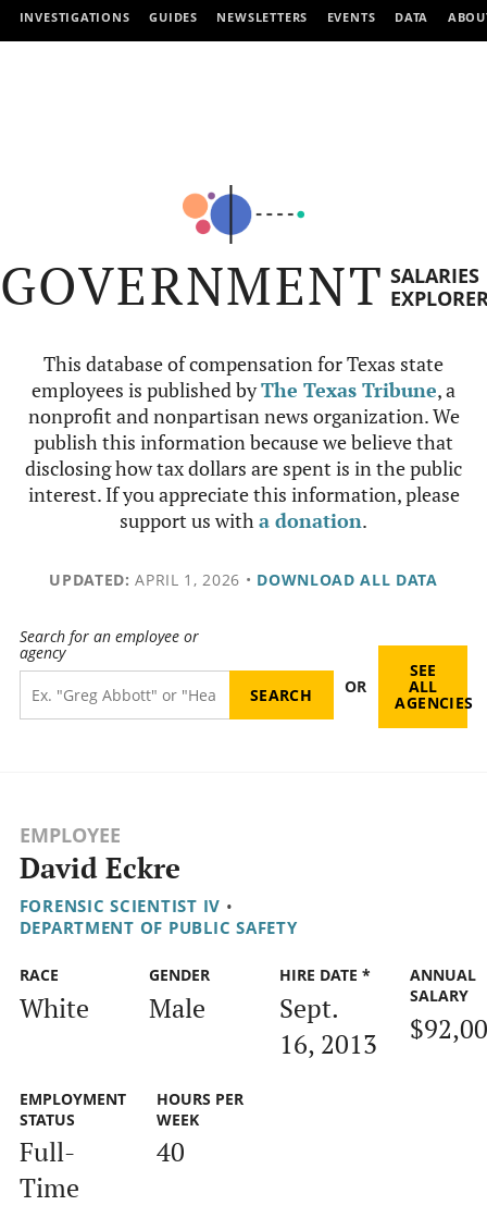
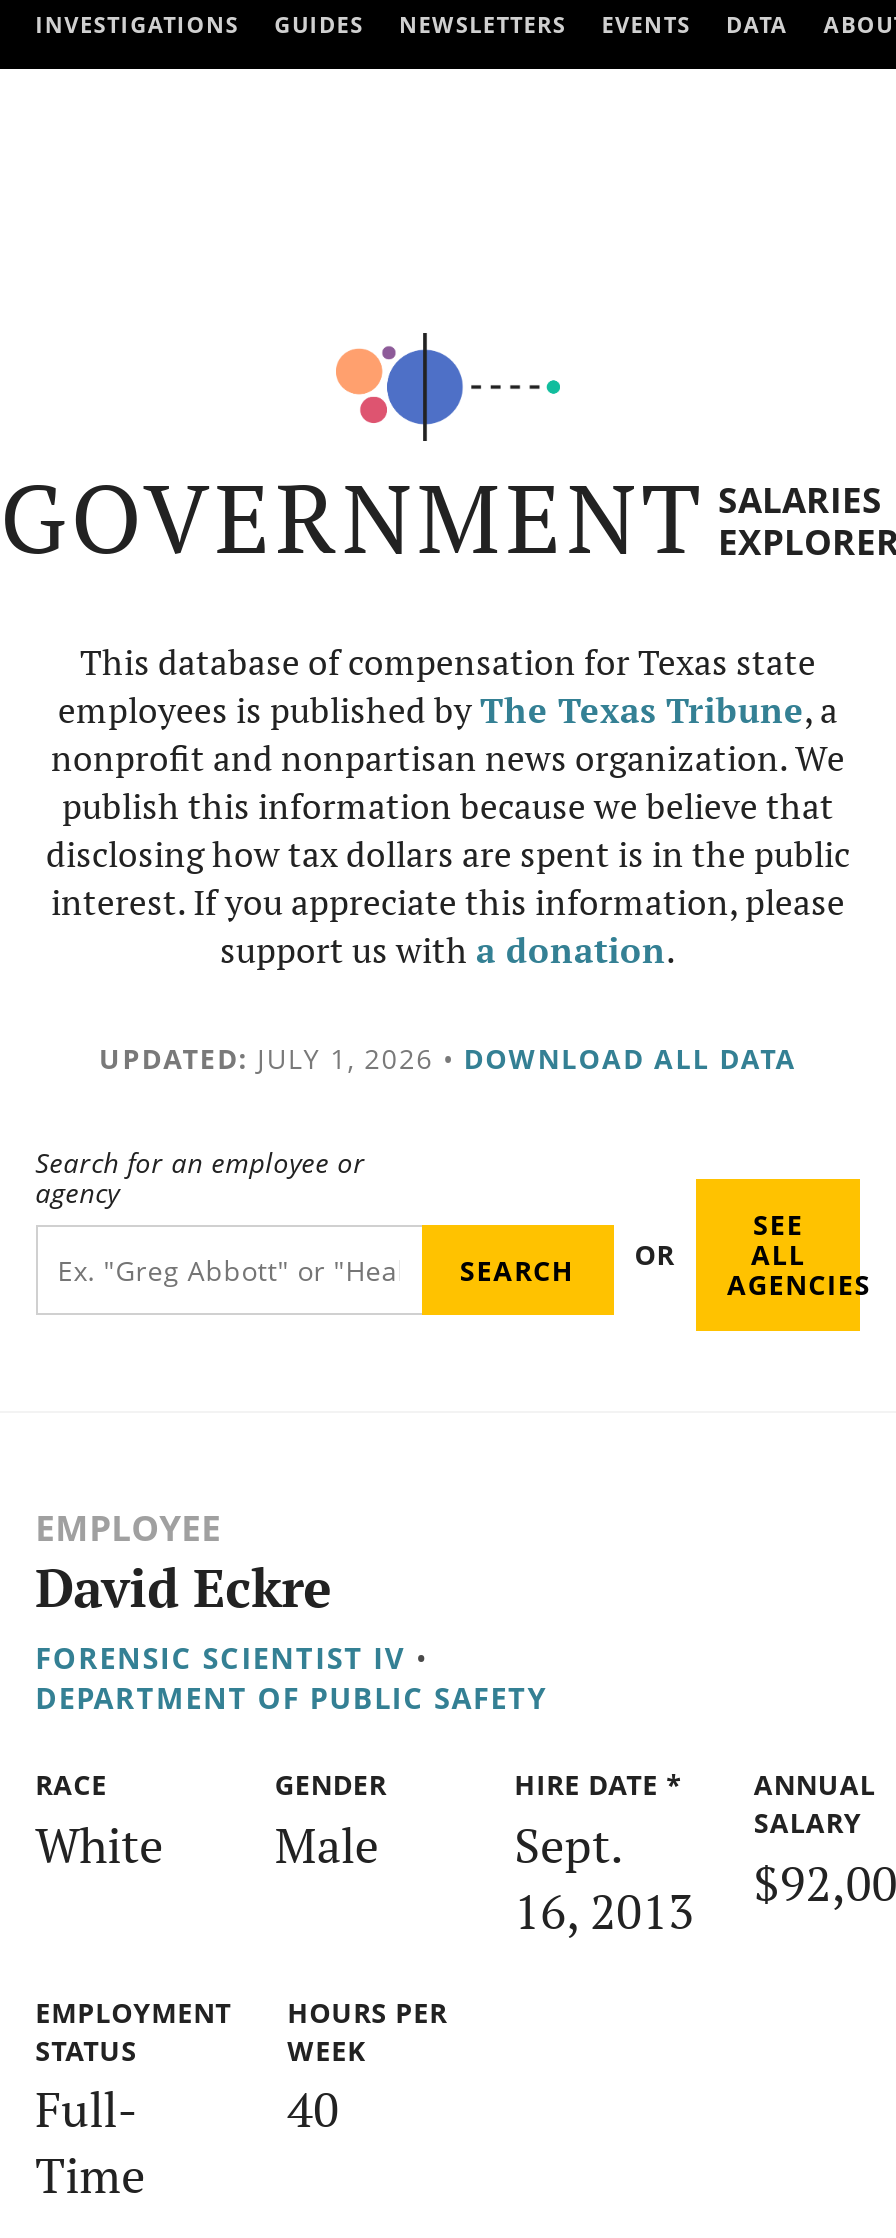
[49,569,438,590] UPDATED: APRIL 1, 2026 • DOWNLOAD ALL DATA -> [99,1039,797,1077] UPDATED: JULY 1, 2026 • DOWNLOAD ALL DATA

